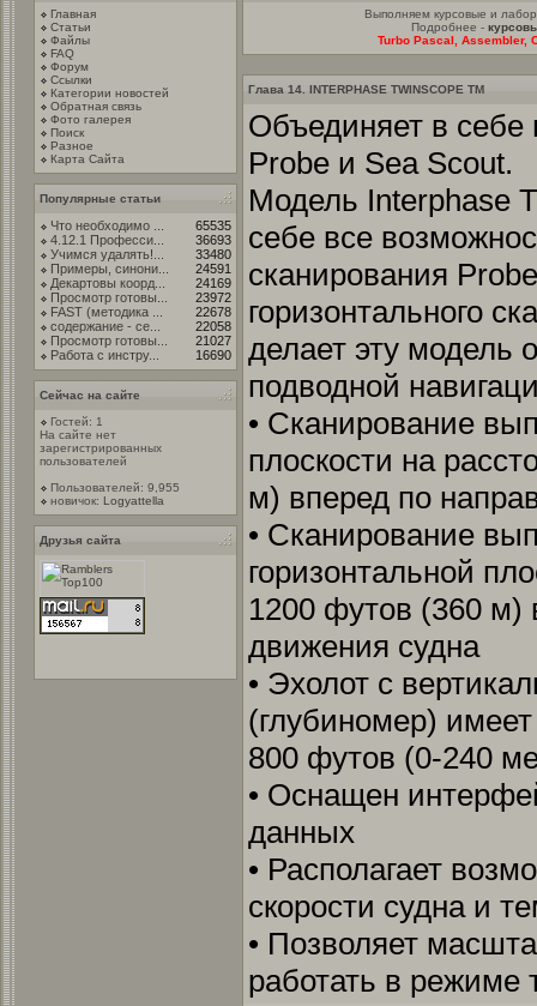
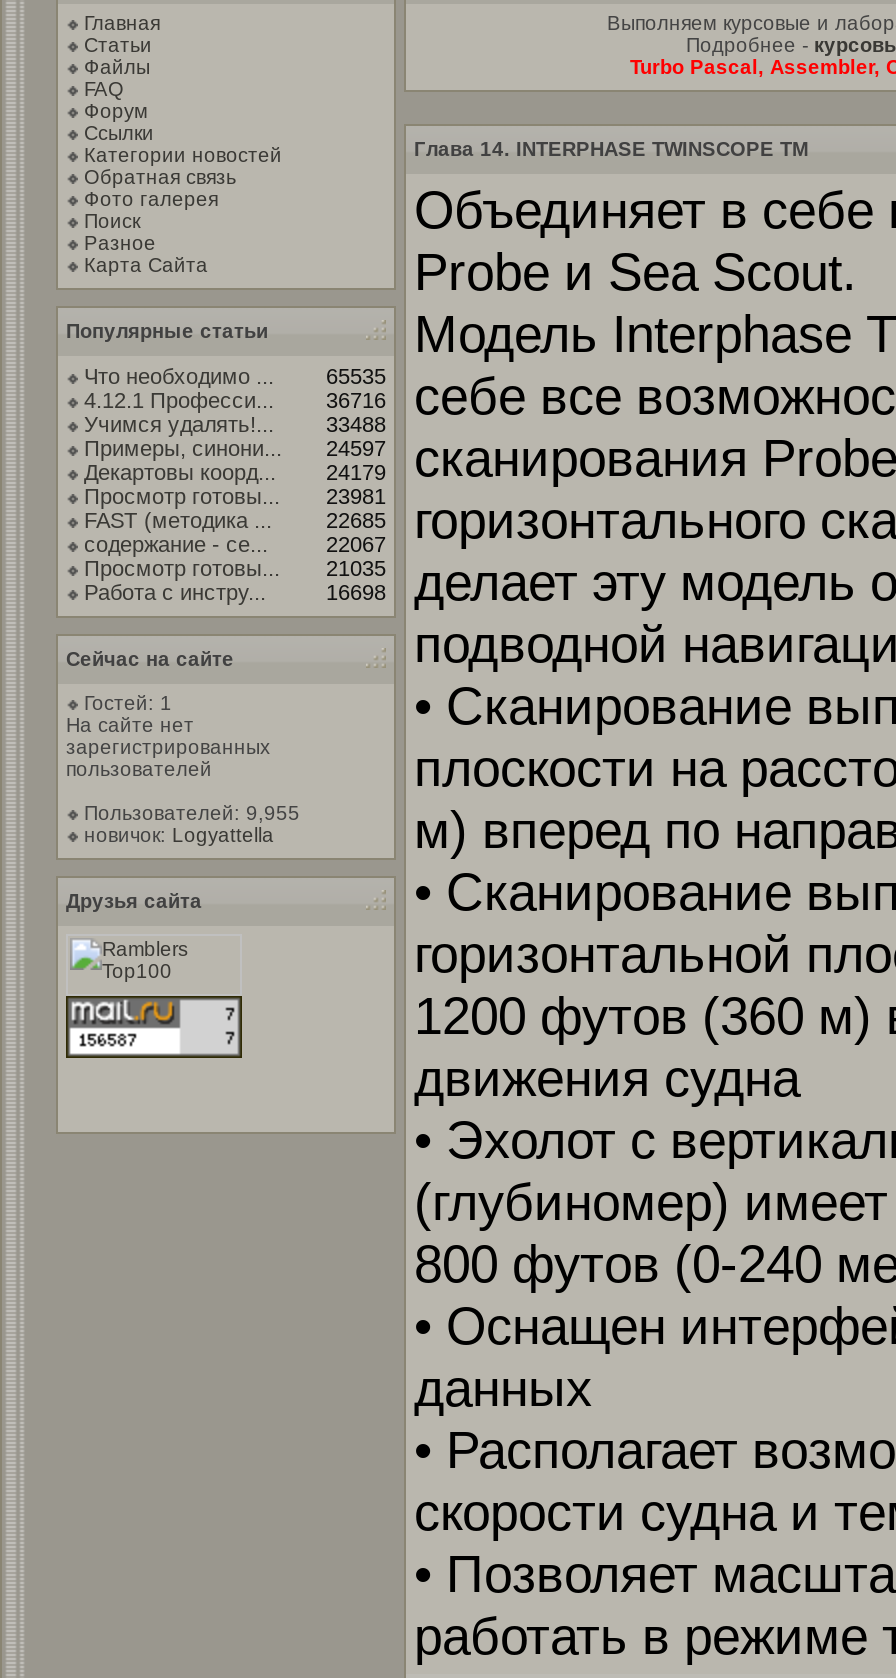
[195,233,231,247] 36693 -> [326,388,386,412] 36716
[195,247,231,261] 33480 -> [326,412,386,436] 33488
[195,261,231,276] 24591 -> [326,436,386,460] 24597
[195,276,231,290] 24169 -> [326,460,386,484] 24179
[195,290,231,305] 23972 -> [326,484,386,508] 23981
[195,305,231,319] 22678 -> [326,508,386,532] 22685
[195,319,231,333] 22058 -> [326,532,386,556] 22067
[195,333,231,348] 21027 -> [326,556,386,580] 21035
[195,348,231,362] 16690 -> [326,580,386,604] 16698

